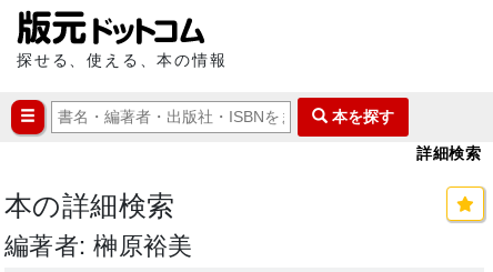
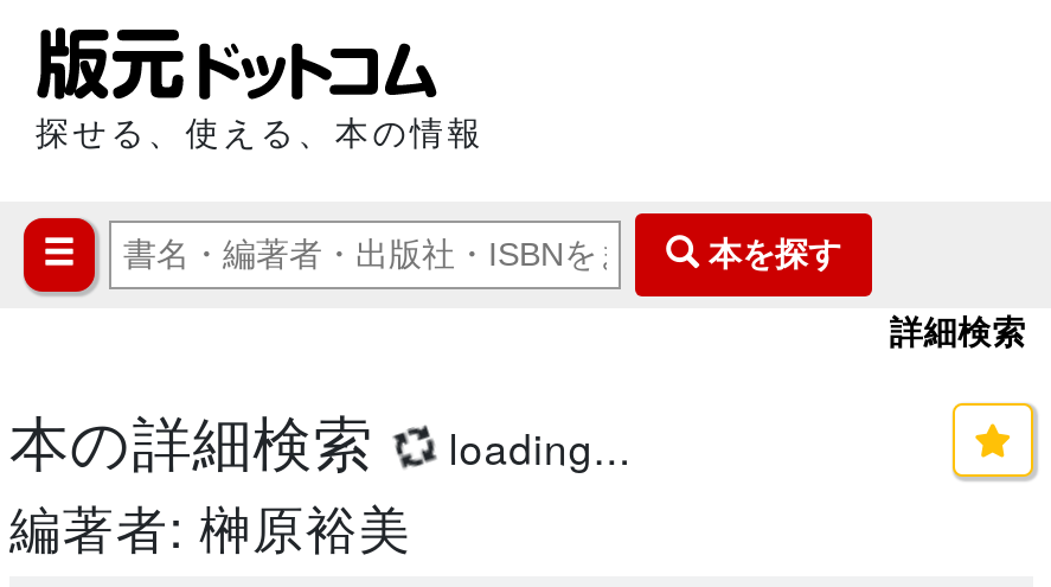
none -> [436,417,632,477] loading...

